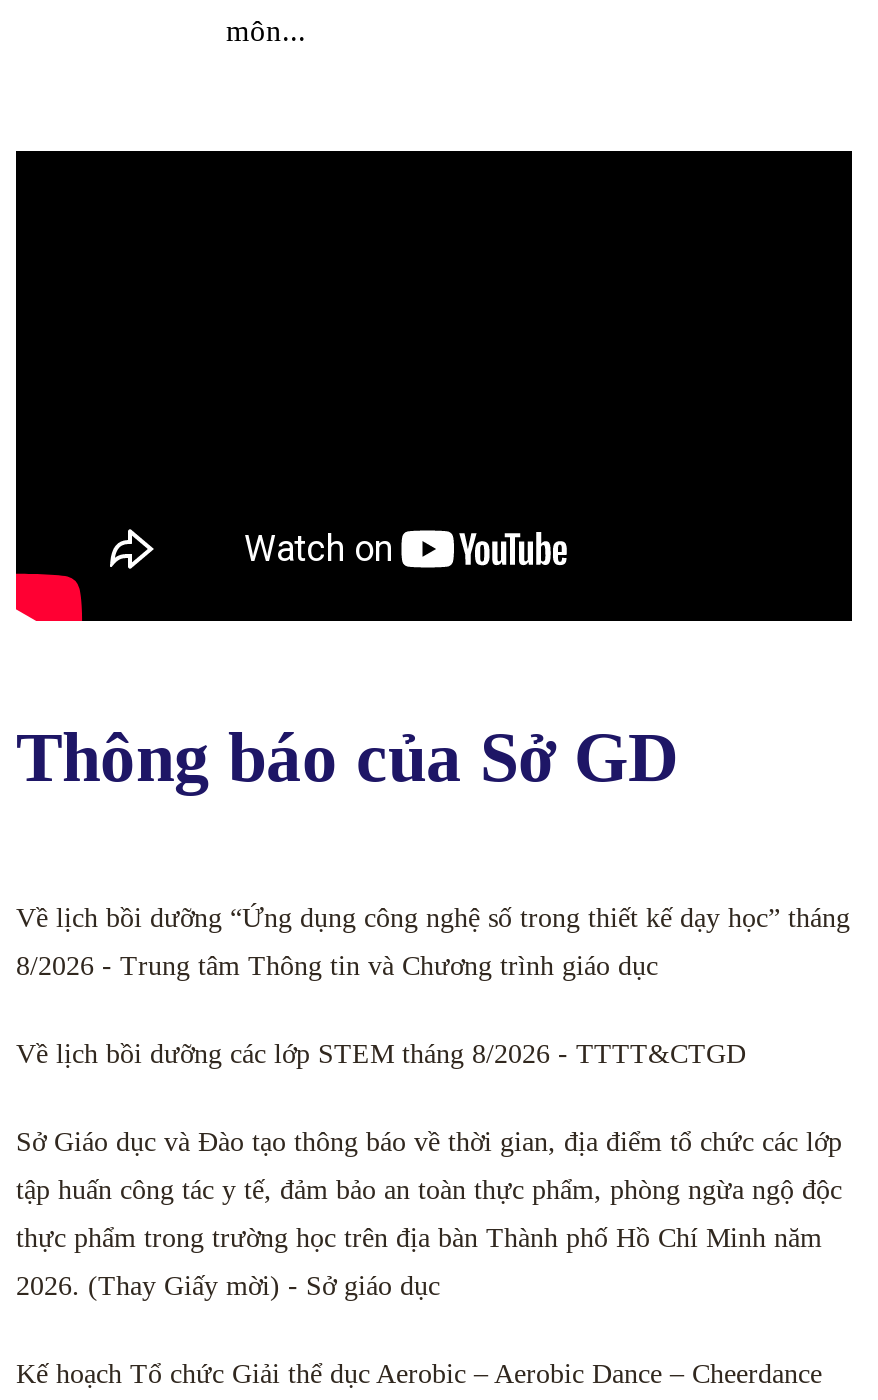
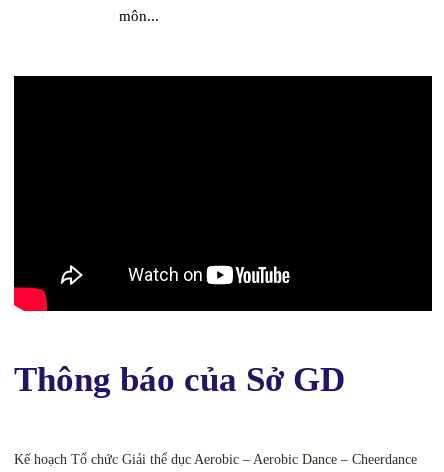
[16,904,850,1302] Về lịch bồi dưỡng “Ứng dụng công nghệ số trong thiết kế dạy học” tháng | 8/2026 - Trung tâm Thông tin và Chương trình giáo dục | Về lịch bồi dưỡng các lớp STEM tháng 8/2026 - TTTT&CTGD | Sở Giáo dục và Đào tạo thông báo về thời gian, địa điểm tổ chức các lớp | tập huấn công tác y tế, đảm bảo an toàn thực phẩm, phòng ngừa ngộ độc | thực phẩm trong trường học trên địa bàn Thành phố Hồ Chí Minh năm | 2026. (Thay Giấy mời) - Sở giáo dục -> none

